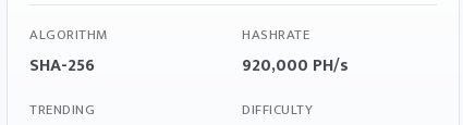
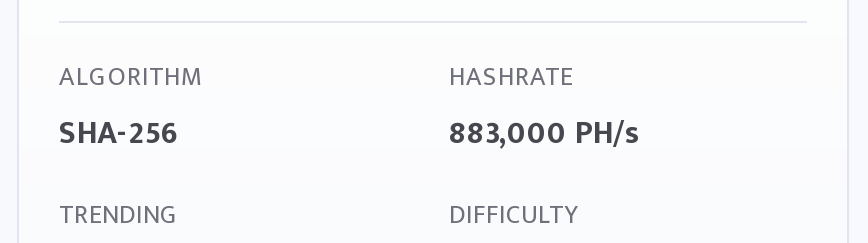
[242,51,349,80] 920,000 PH/s -> [449,107,641,161] 883,000 PH/s

